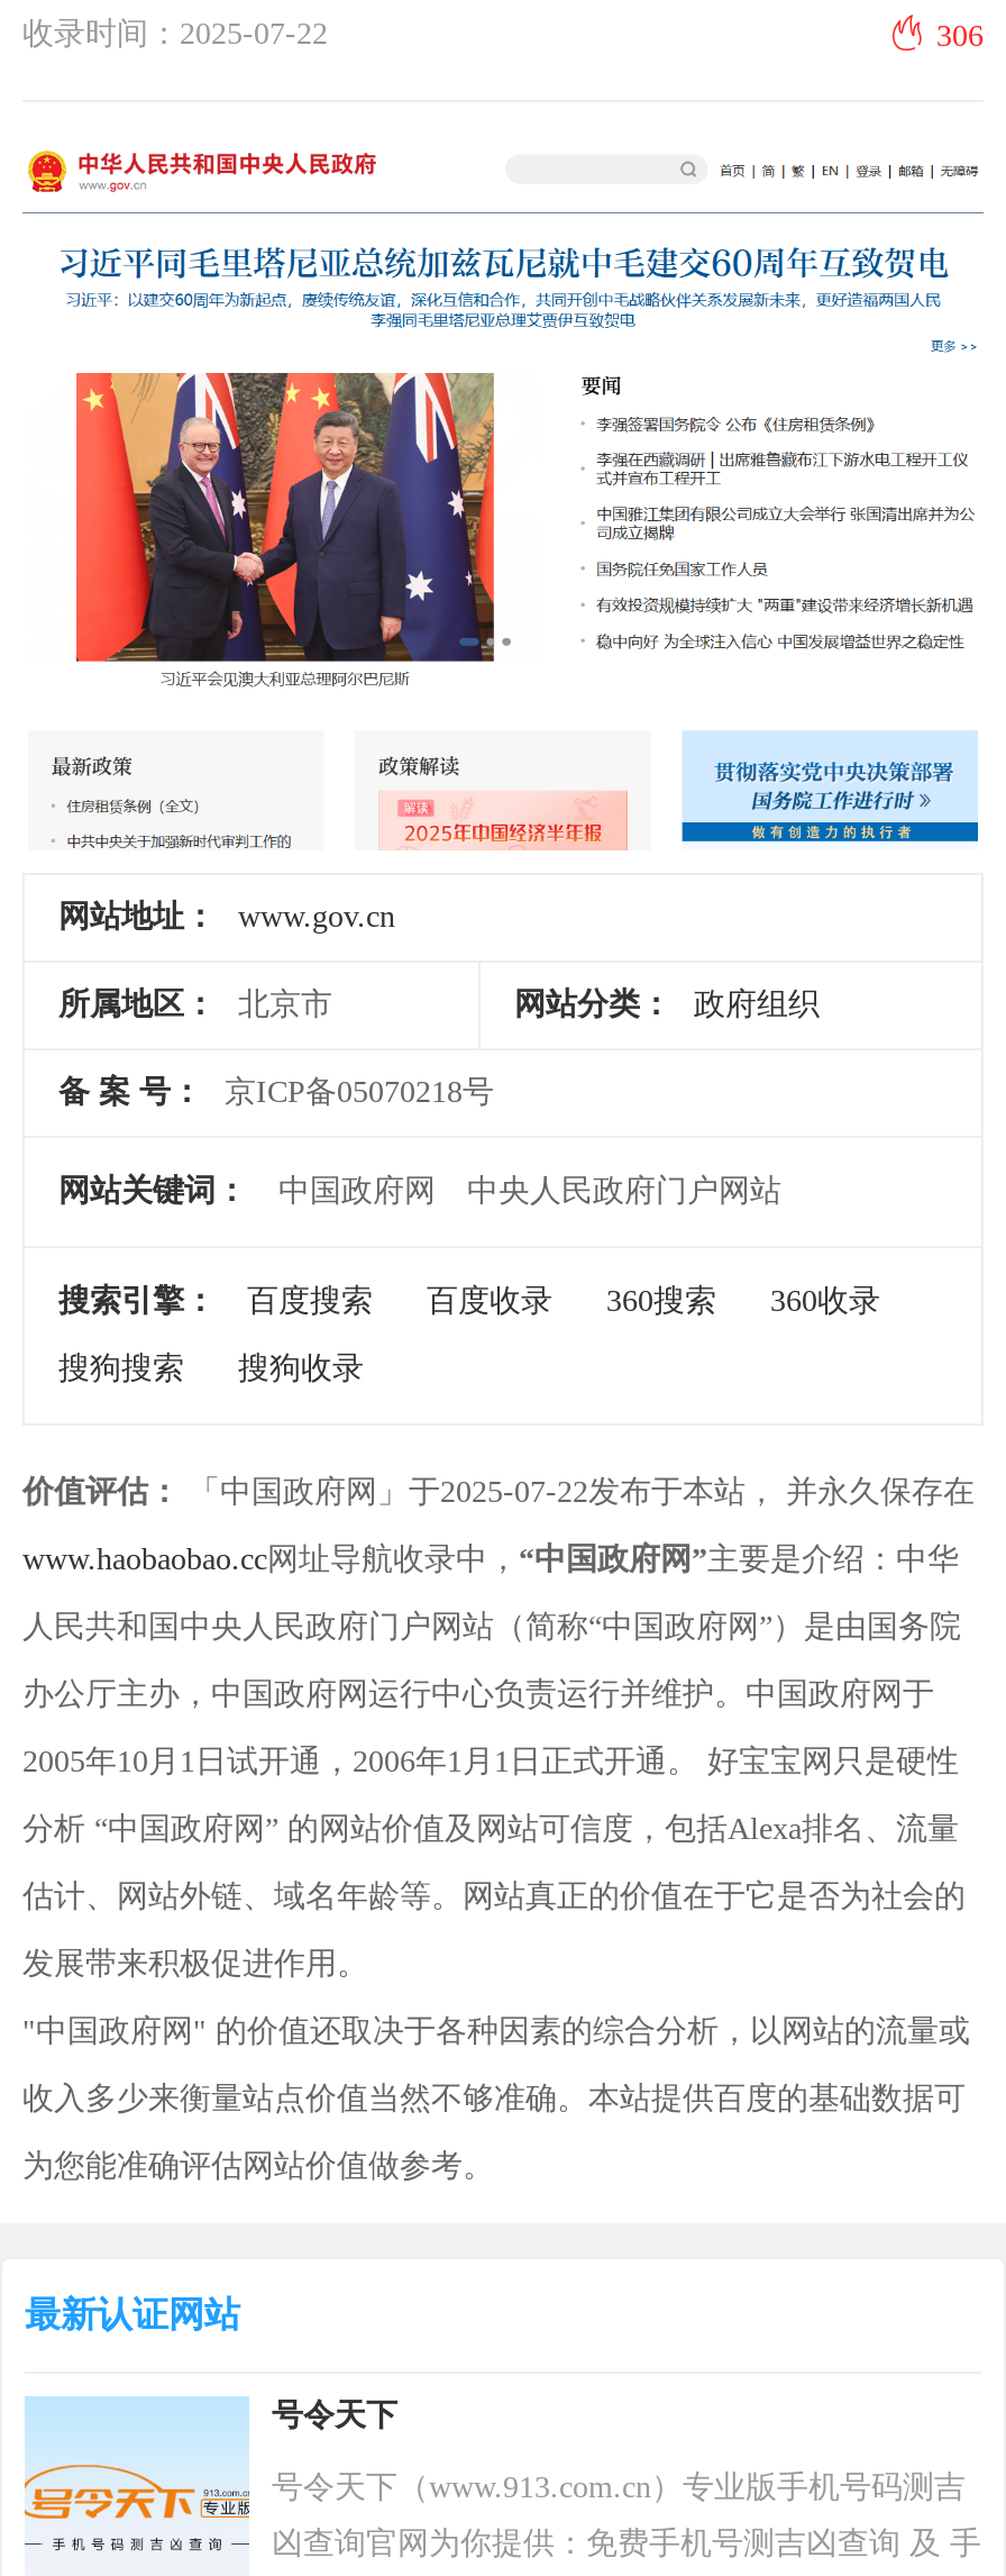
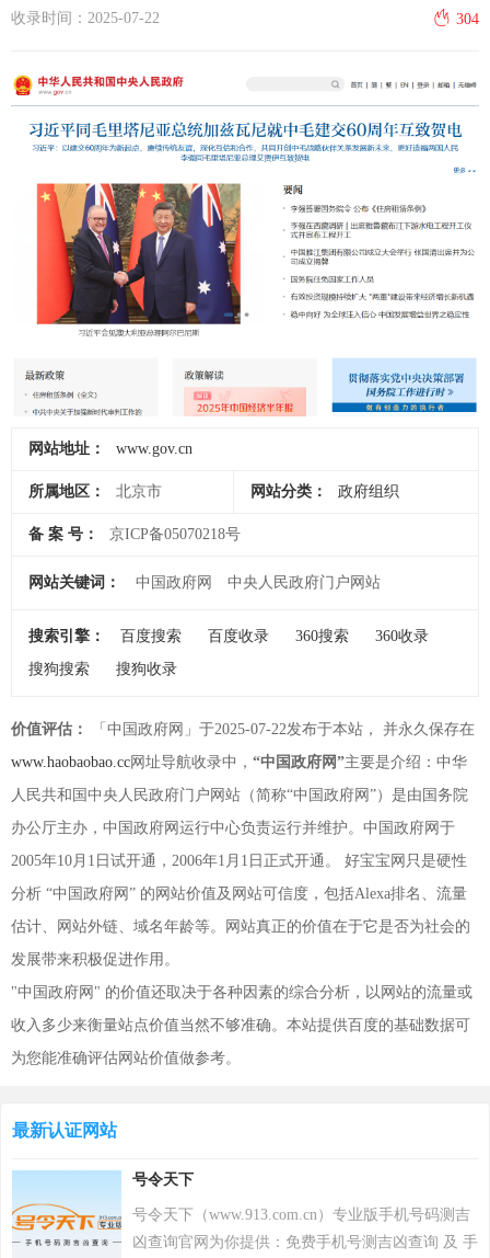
[936,19,984,52] 306 -> [456,11,479,27] 304

